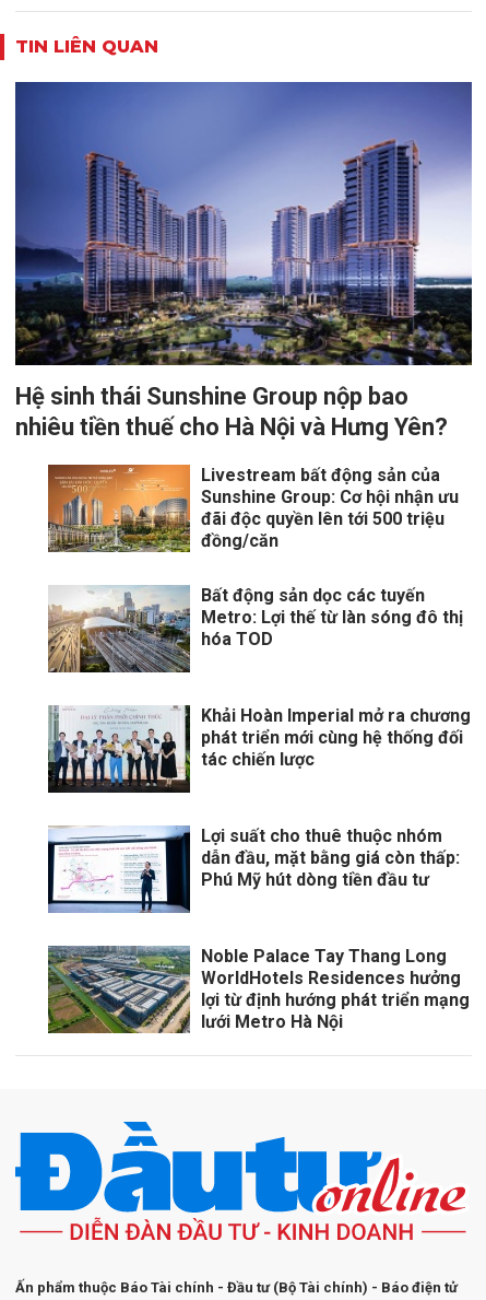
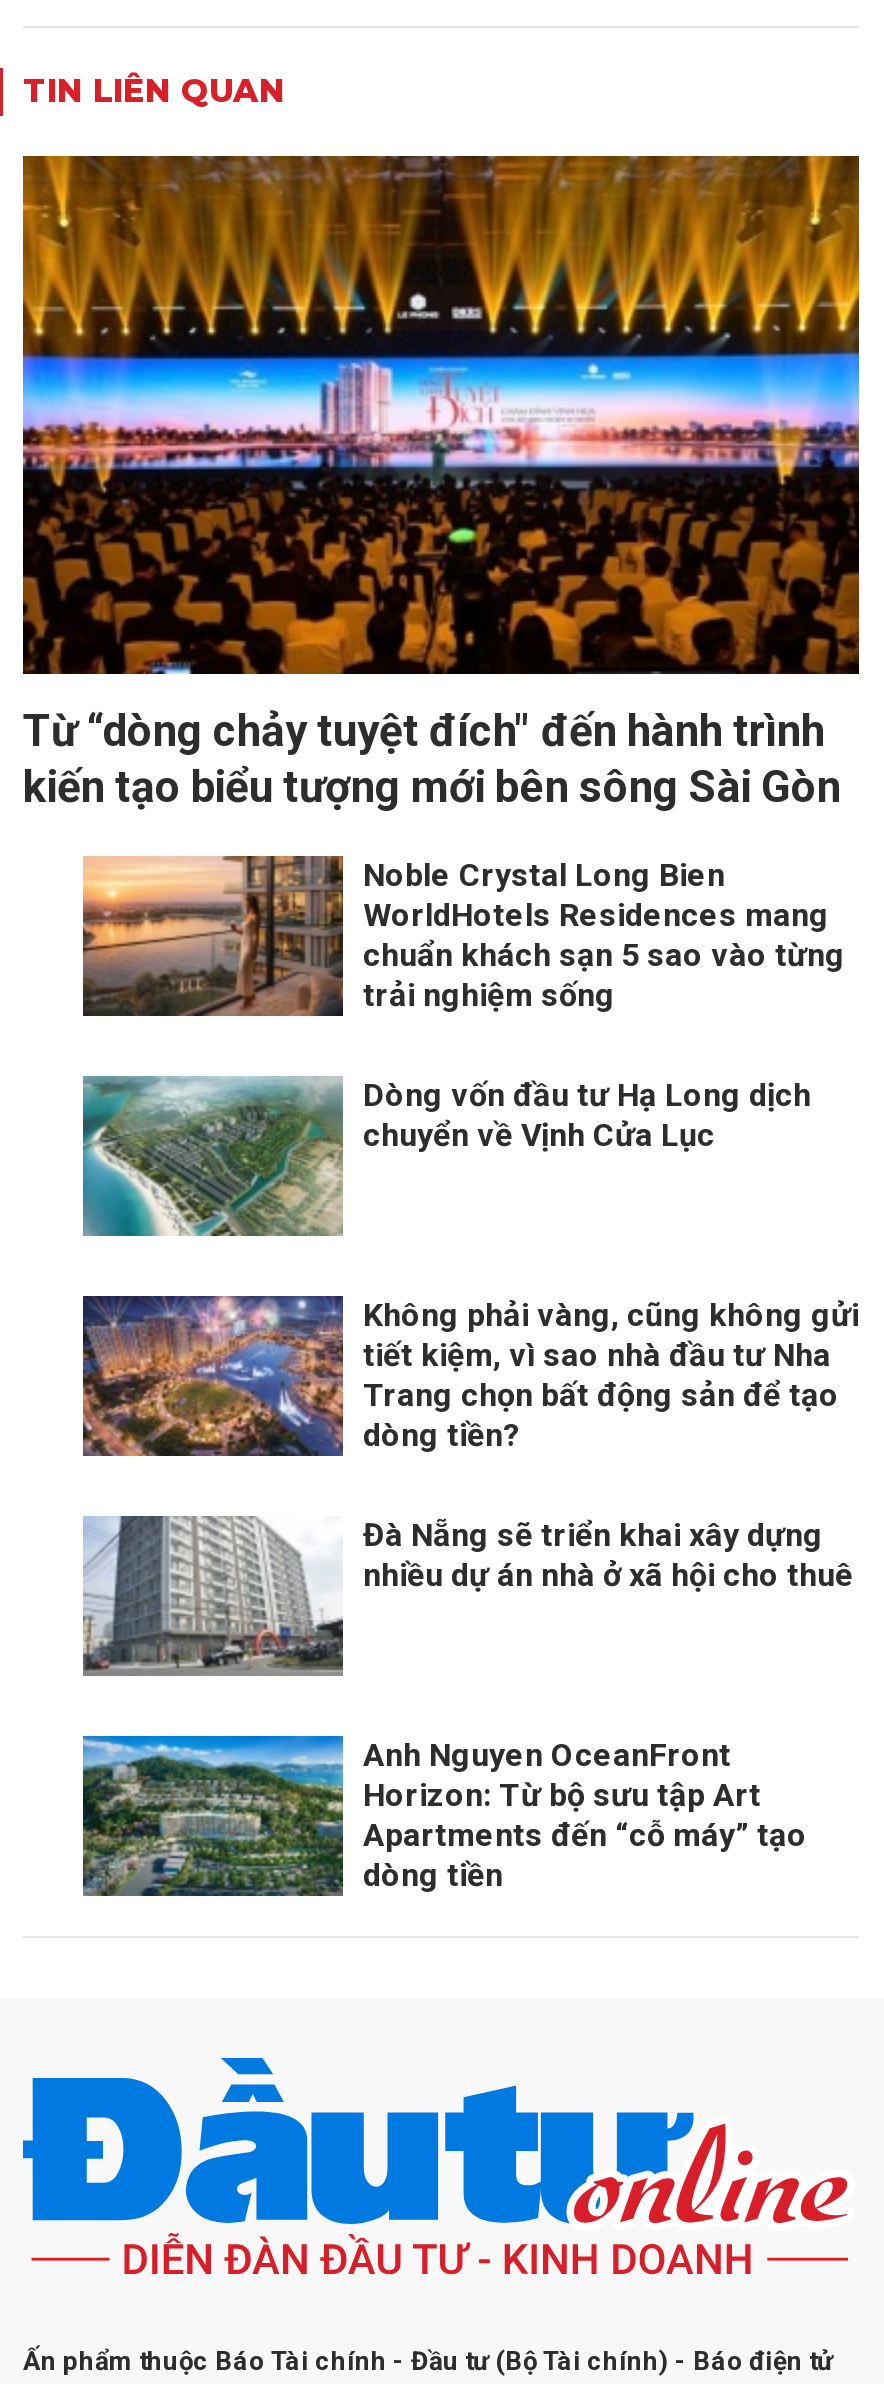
[14,81,473,441] [image] | Hệ sinh thái Sunshine Group nộp bao | nhiêu tiền thuế cho Hà Nội và Hưng Yên? -> [21,154,861,812] [image] | Từ “dòng chảy tuyệt đích" đến hành trình | kiến tạo biểu tượng mới bên sông Sài Gòn
[47,464,459,553] [image] | Livestream bất động sản của | Sunshine Group: Cơ hội nhận ưu | đãi độc quyền lên tới 500 triệu | đồng/căn -> [83,854,845,1018] [image] | Noble Crystal Long Bien | WorldHotels Residences mang | chuẩn khách sạn 5 sao vào từng | trải nghiệm sống
[47,585,463,674] [image] | Bất động sản dọc các tuyến | Metro: Lợi thế từ làn sóng đô thị | hóa TOD -> [81,1076,811,1238] [image] | Dòng vốn đầu tư Hạ Long dịch | chuyển về Vịnh Cửa Lục
[47,705,471,794] [image] | Khải Hoàn Imperial mở ra chương | phát triển mới cùng hệ thống đối | tác chiến lược -> [81,1294,859,1458] [image] | Không phải vàng, cũng không gửi | tiết kiệm, vì sao nhà đầu tư Nha | Trang chọn bất động sản để tạo | dòng tiền?
[47,824,460,913] [image] | Lợi suất cho thuê thuộc nhóm | dẫn đầu, mặt bằng giá còn thấp: | Phú Mỹ hút dòng tiền đầu tư -> [83,1514,855,1676] [image] | Đà Nẵng sẽ triển khai xây dựng | nhiều dự án nhà ở xã hội cho thuê
[47,945,470,1034] [image] | Noble Palace Tay Thang Long | WorldHotels Residences hưởng | lợi từ định hướng phát triển mạng | lưới Metro Hà Nội -> [81,1734,807,1898] [image] | Anh Nguyen OceanFront | Horizon: Từ bộ sưu tập Art | Apartments đến “cỗ máy” tạo | dòng tiền

